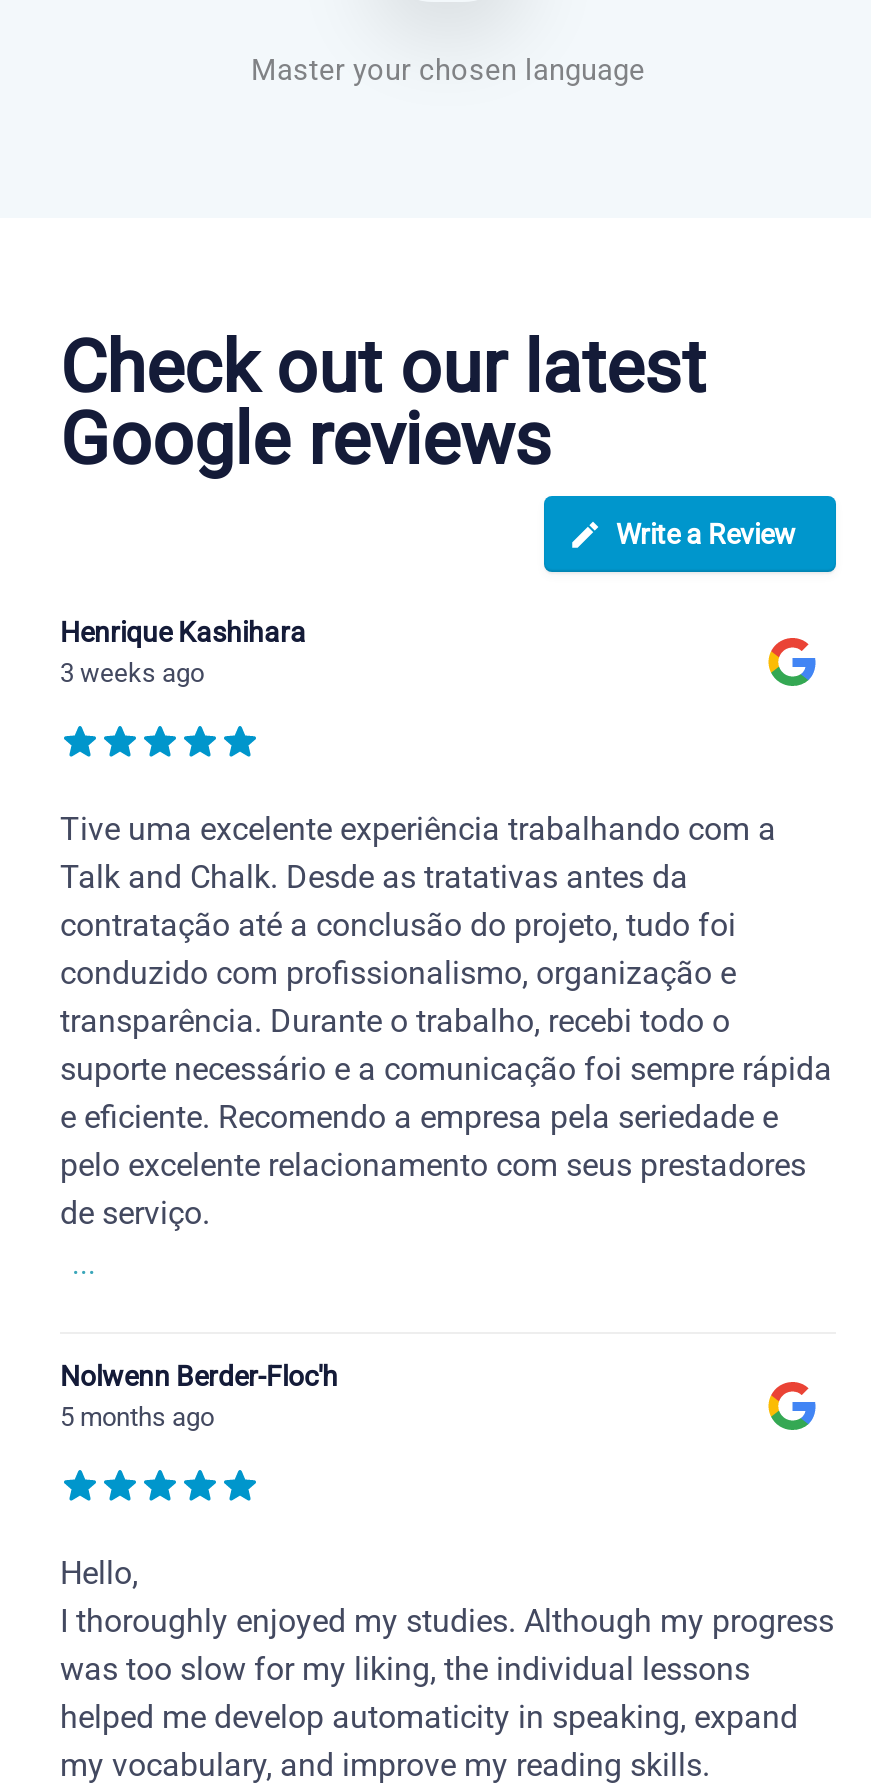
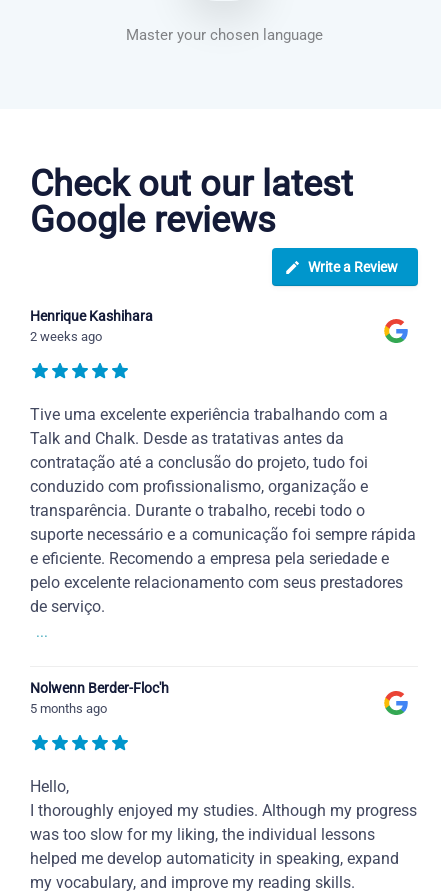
[60,659,204,689] 3 weeks ago -> [30,329,102,344] 2 weeks ago

